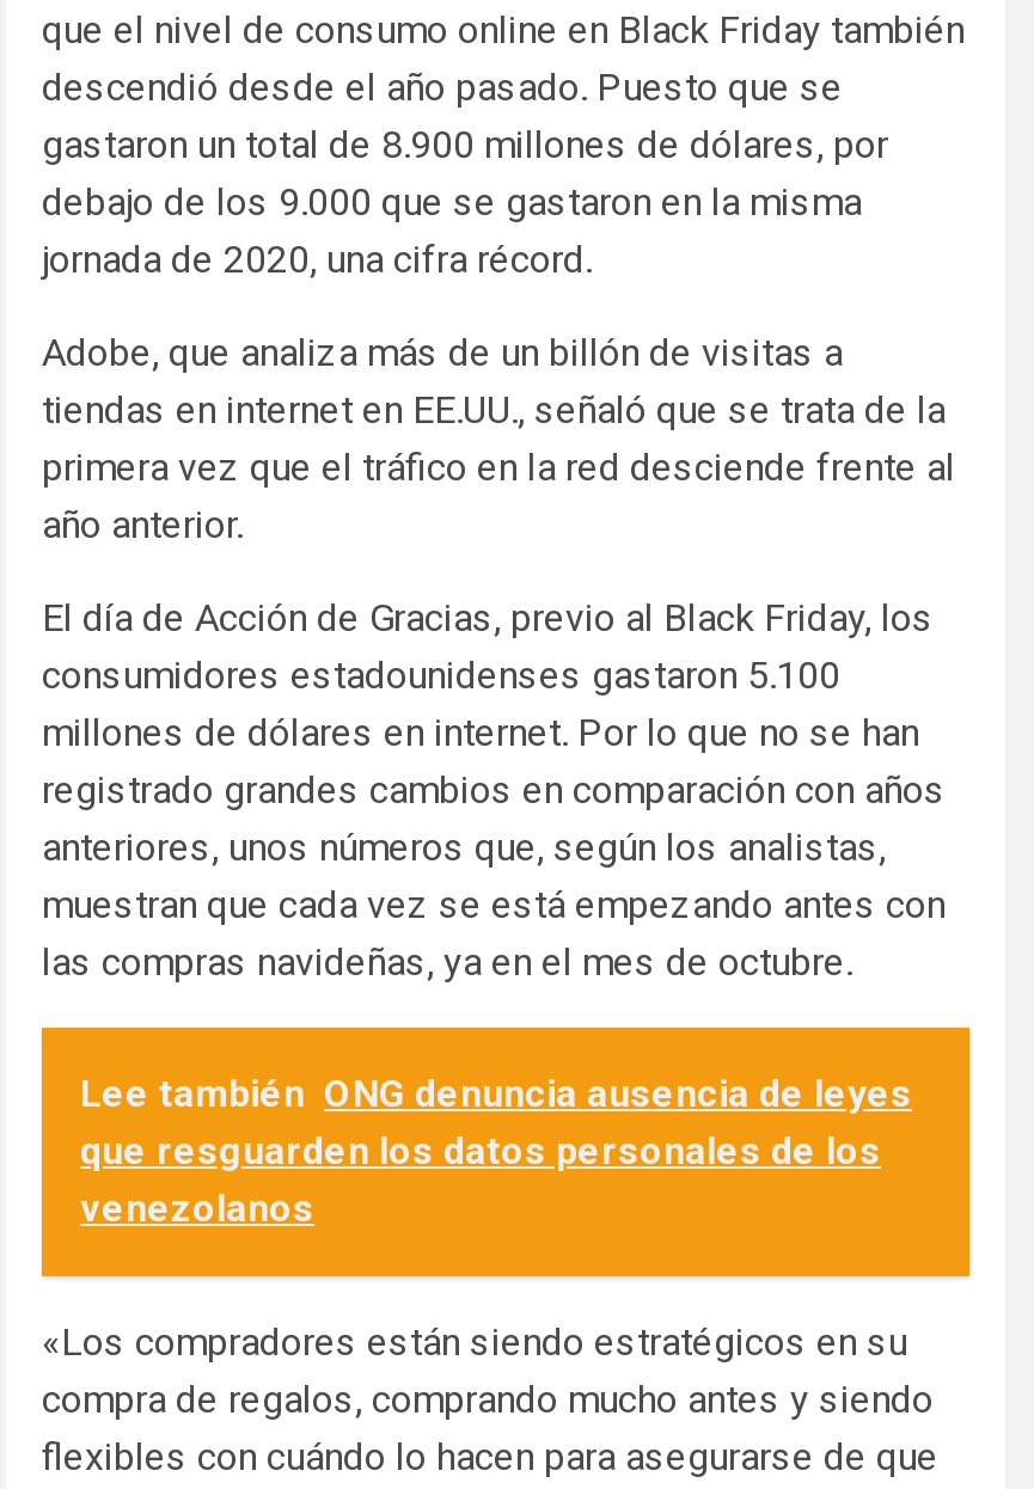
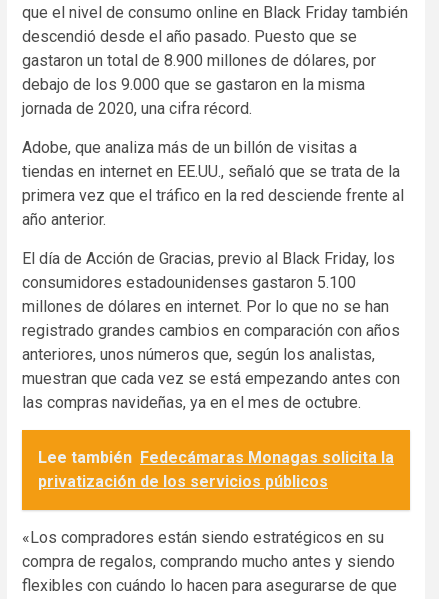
[80,1071,912,1231] Lee también ONG denuncia ausencia de leyes | que resguarden los datos personales de los | venezolanos -> [38,448,394,491] Lee también Fedecámaras Monagas solicita la | privatización de los servicios públicos

